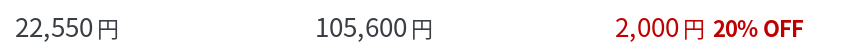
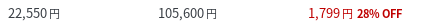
[615,7,803,45] 2,000 円 20% OFF -> [308,3,402,22] 1,799 円 28% OFF

